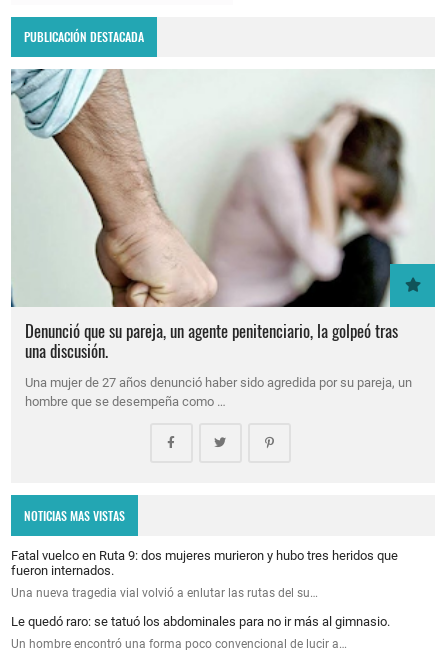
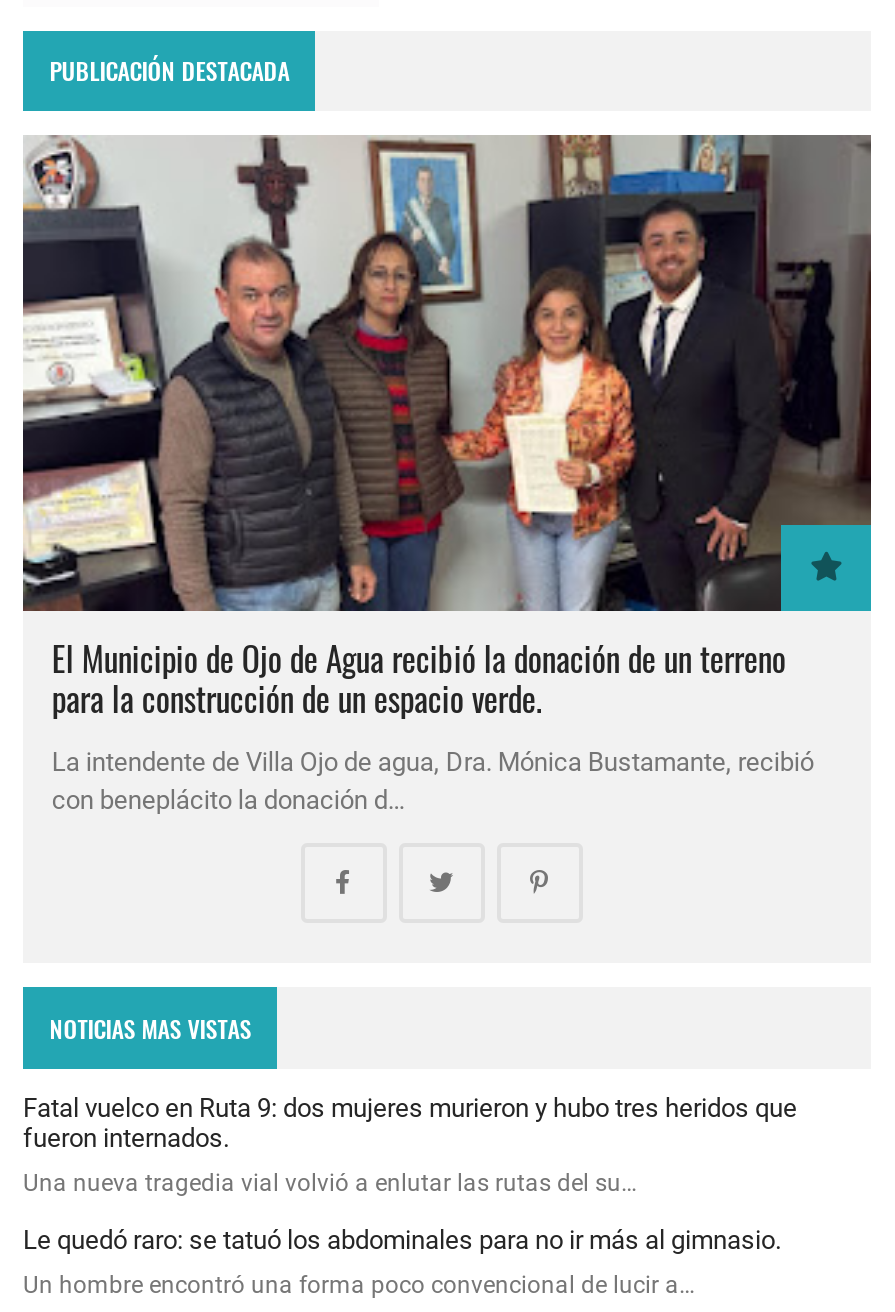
[11,68,435,363] [image] | Denunció que su pareja, un agente penitenciario, la golpeó tras | una discusión. -> [21,133,873,723] [image] | El Municipio de Ojo de Agua recibió la donación de un terreno | para la construcción de un espacio verde.
[25,375,412,409] Una mujer de 27 años denunció haber sido agredida por su pareja, un | hombre que se desempeña como … -> [52,747,814,815] La intendente de Villa Ojo de agua, Dra. Mónica Bustamante, recibió | con beneplácito la donación d…

